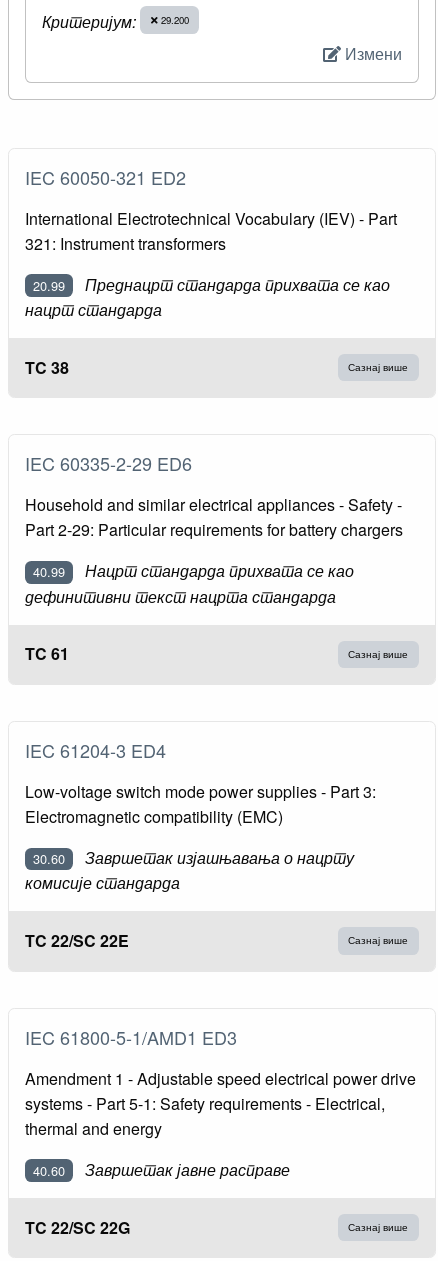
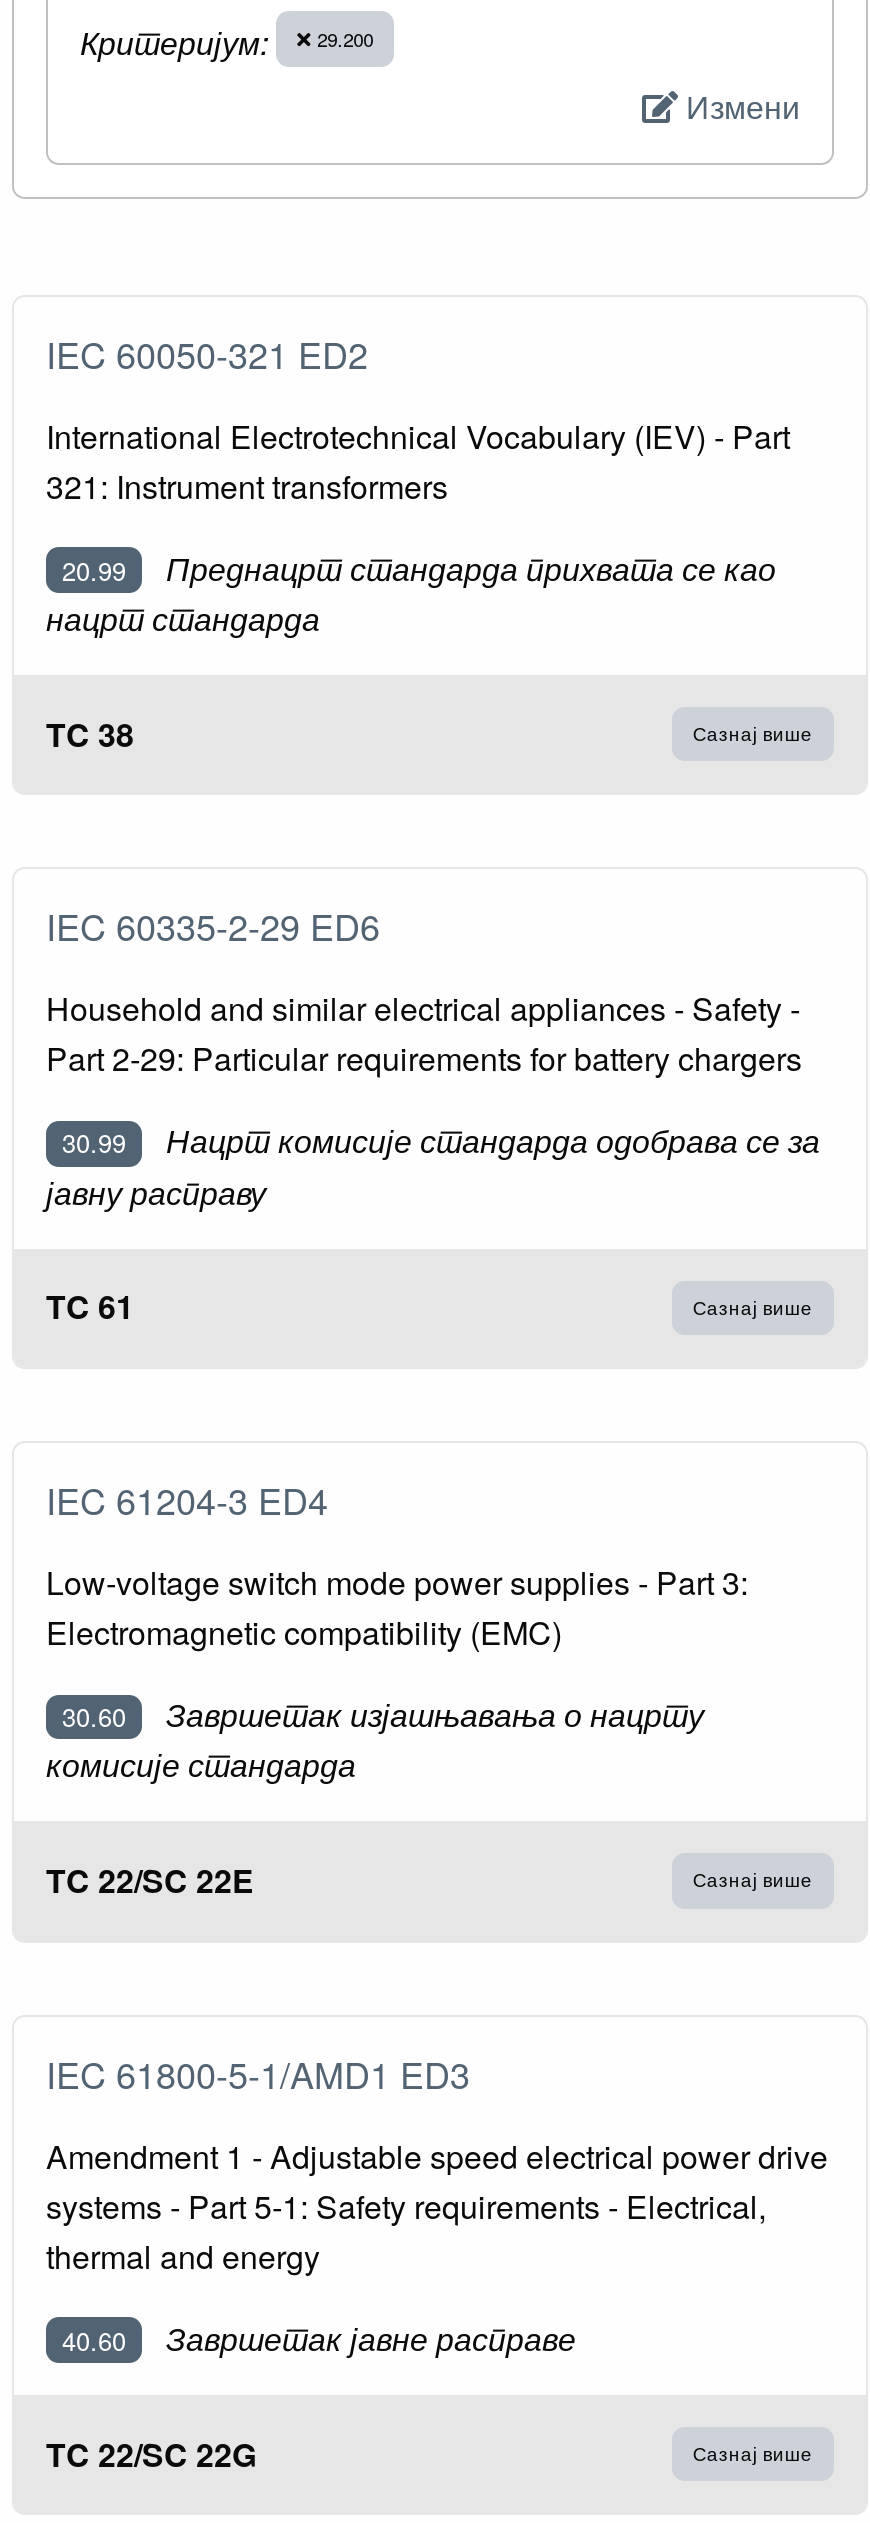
[25,559,354,608] 40.99 | Нацрт стандарда прихвата се као | дефинитивни текст нацрта стандарда -> [46,1118,820,1214] 30.99 | Нацрт комисије стандарда одобрава се за | јавну расправу

